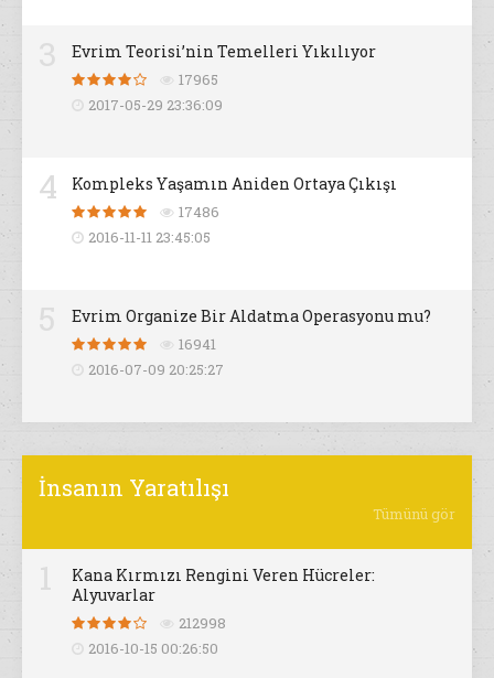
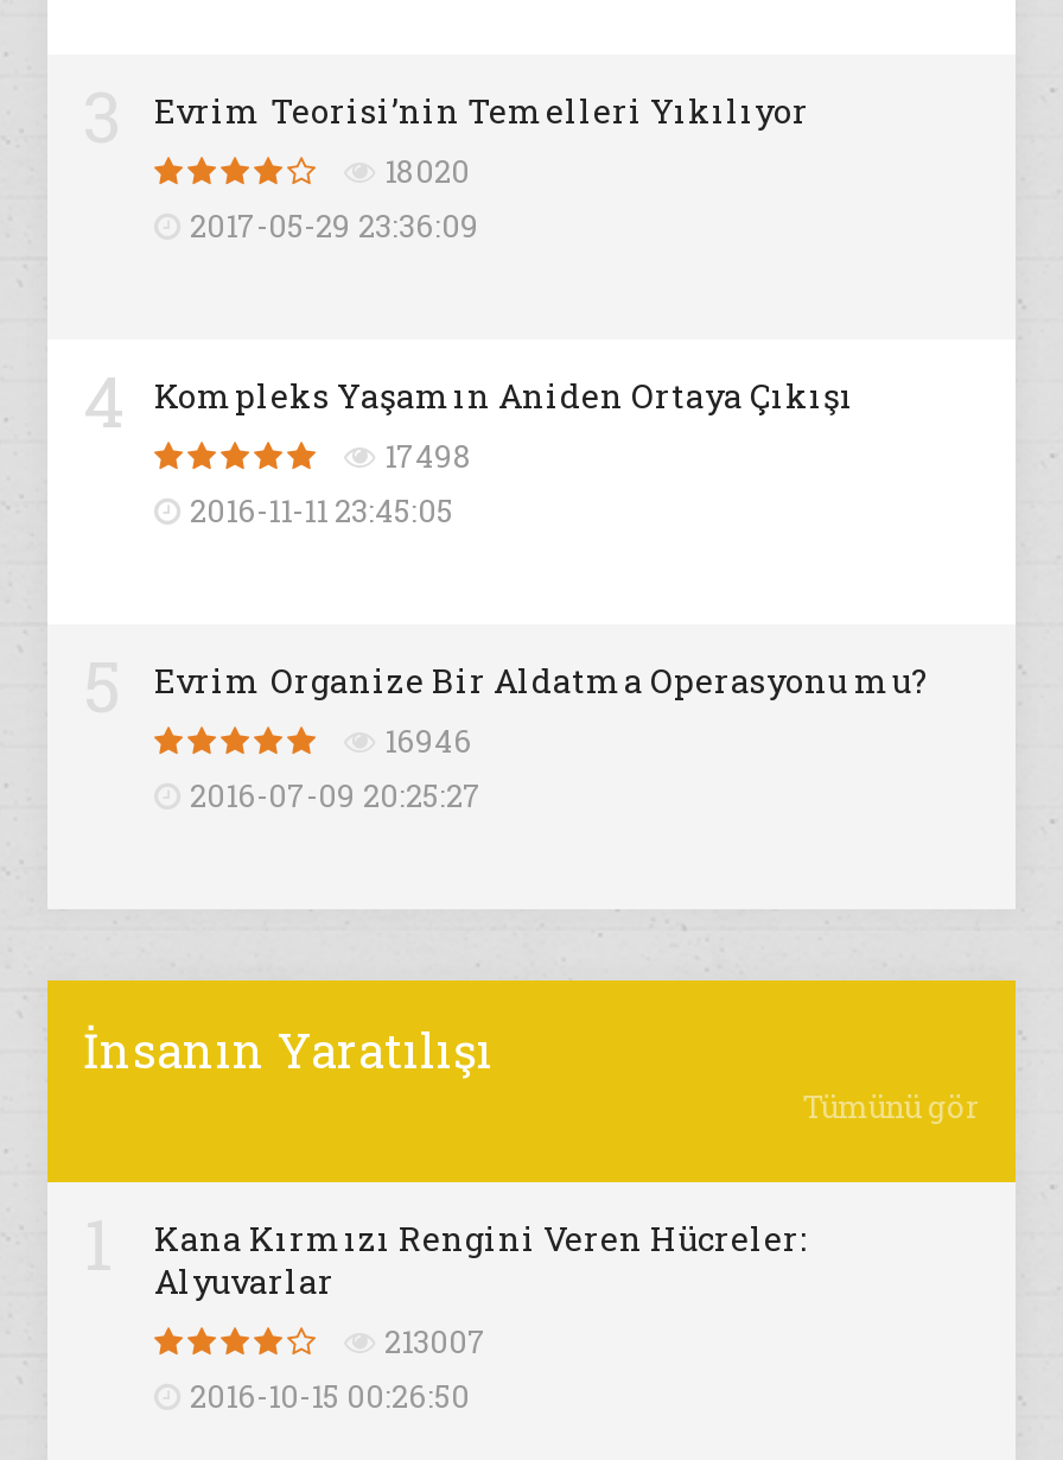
[179,69,218,89] 17965 -> [384,149,470,192] 18020
[179,201,219,221] 17486 -> [384,434,472,476] 17498
[179,334,216,354] 16941 -> [384,719,472,761] 16946
[179,613,226,632] 212998 -> [384,1319,486,1362] 213007

